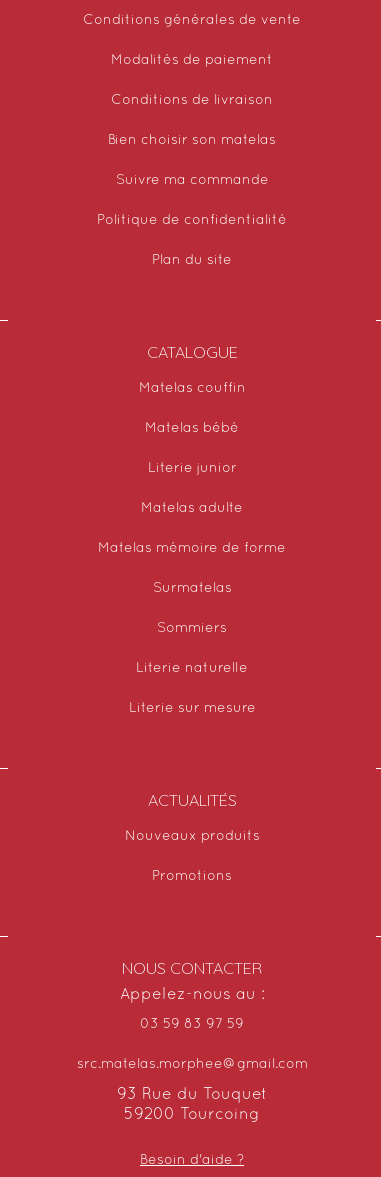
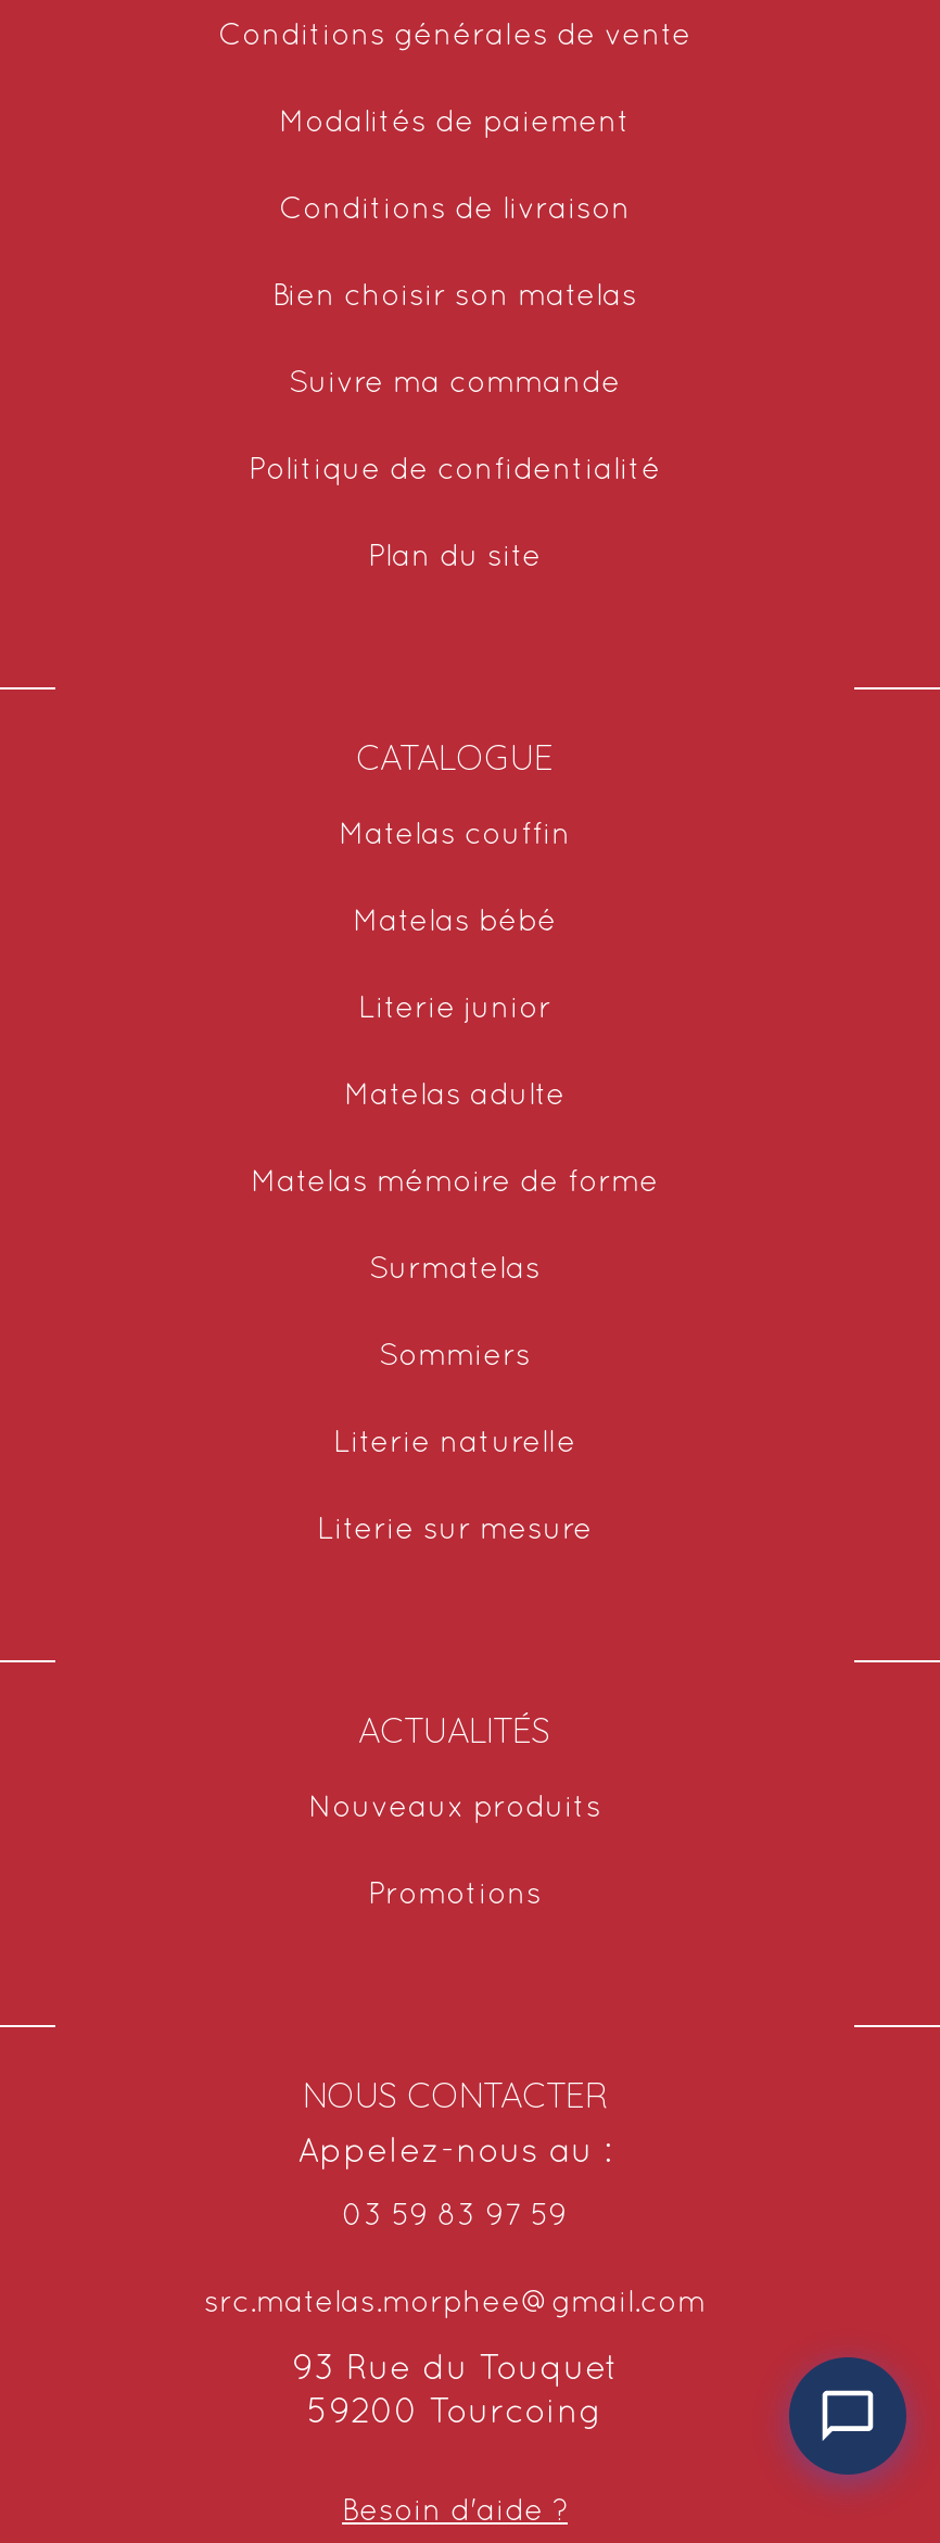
none -> [780,2353,915,2492] [image]

